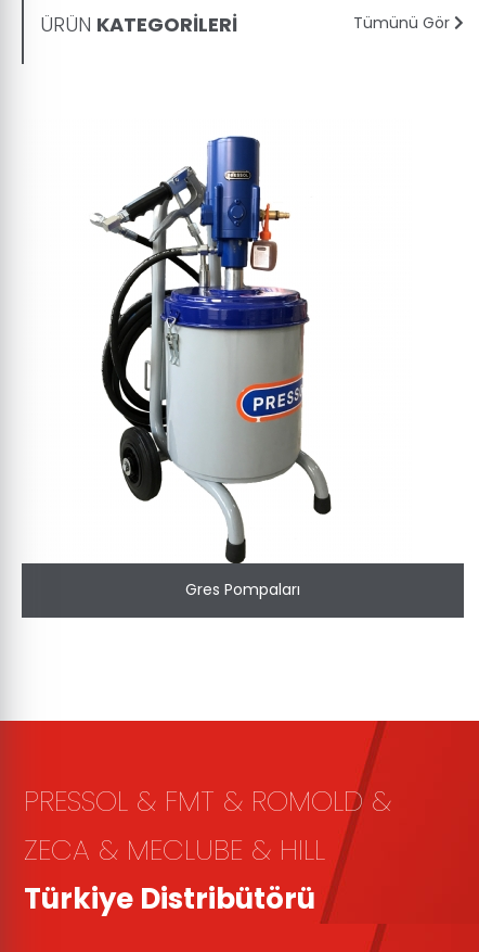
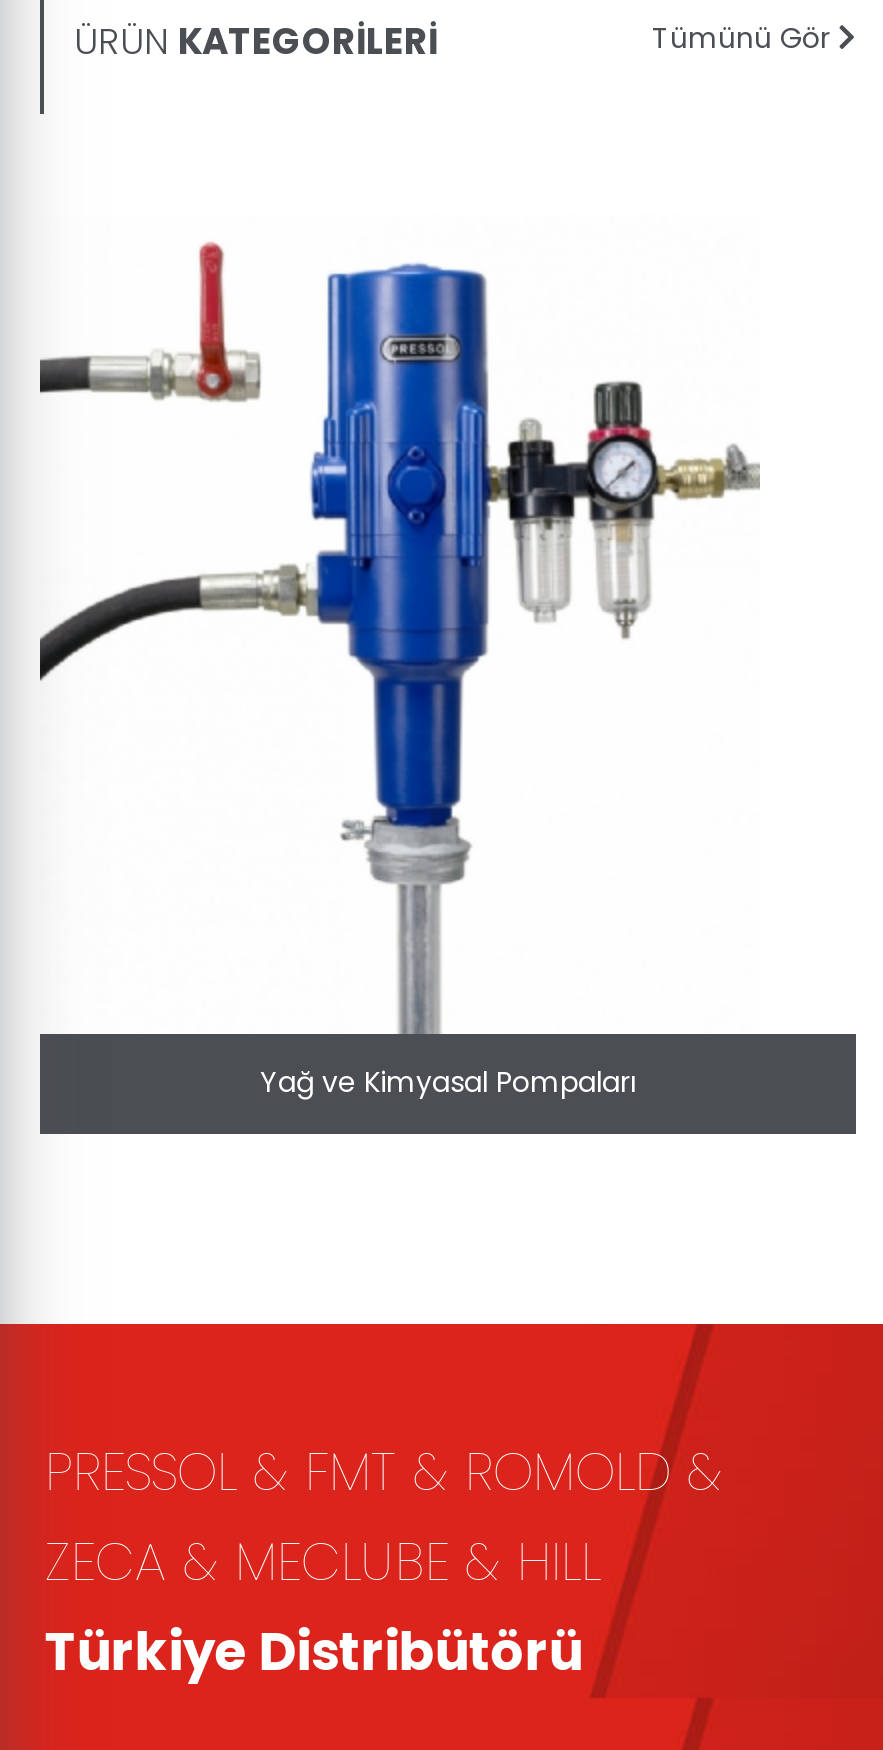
[22,135,412,601] [image] | Gres Pompaları -> [38,242,762,1103] [image] | Yağ ve Kimyasal Pompaları

